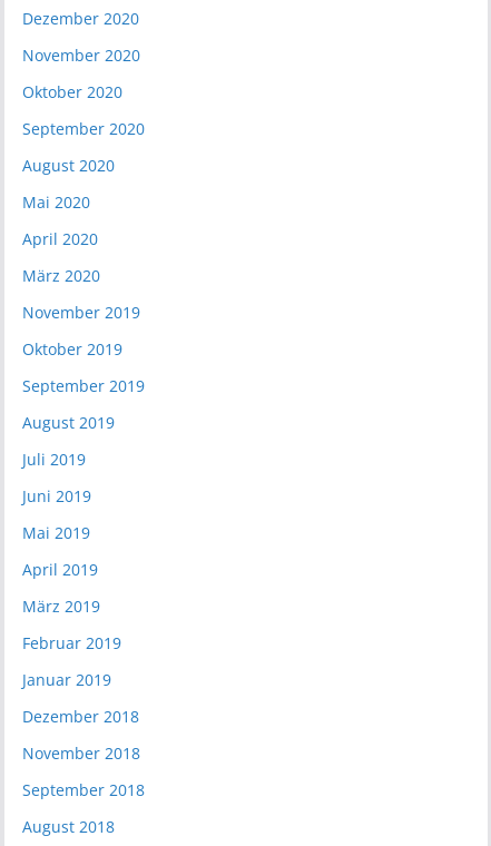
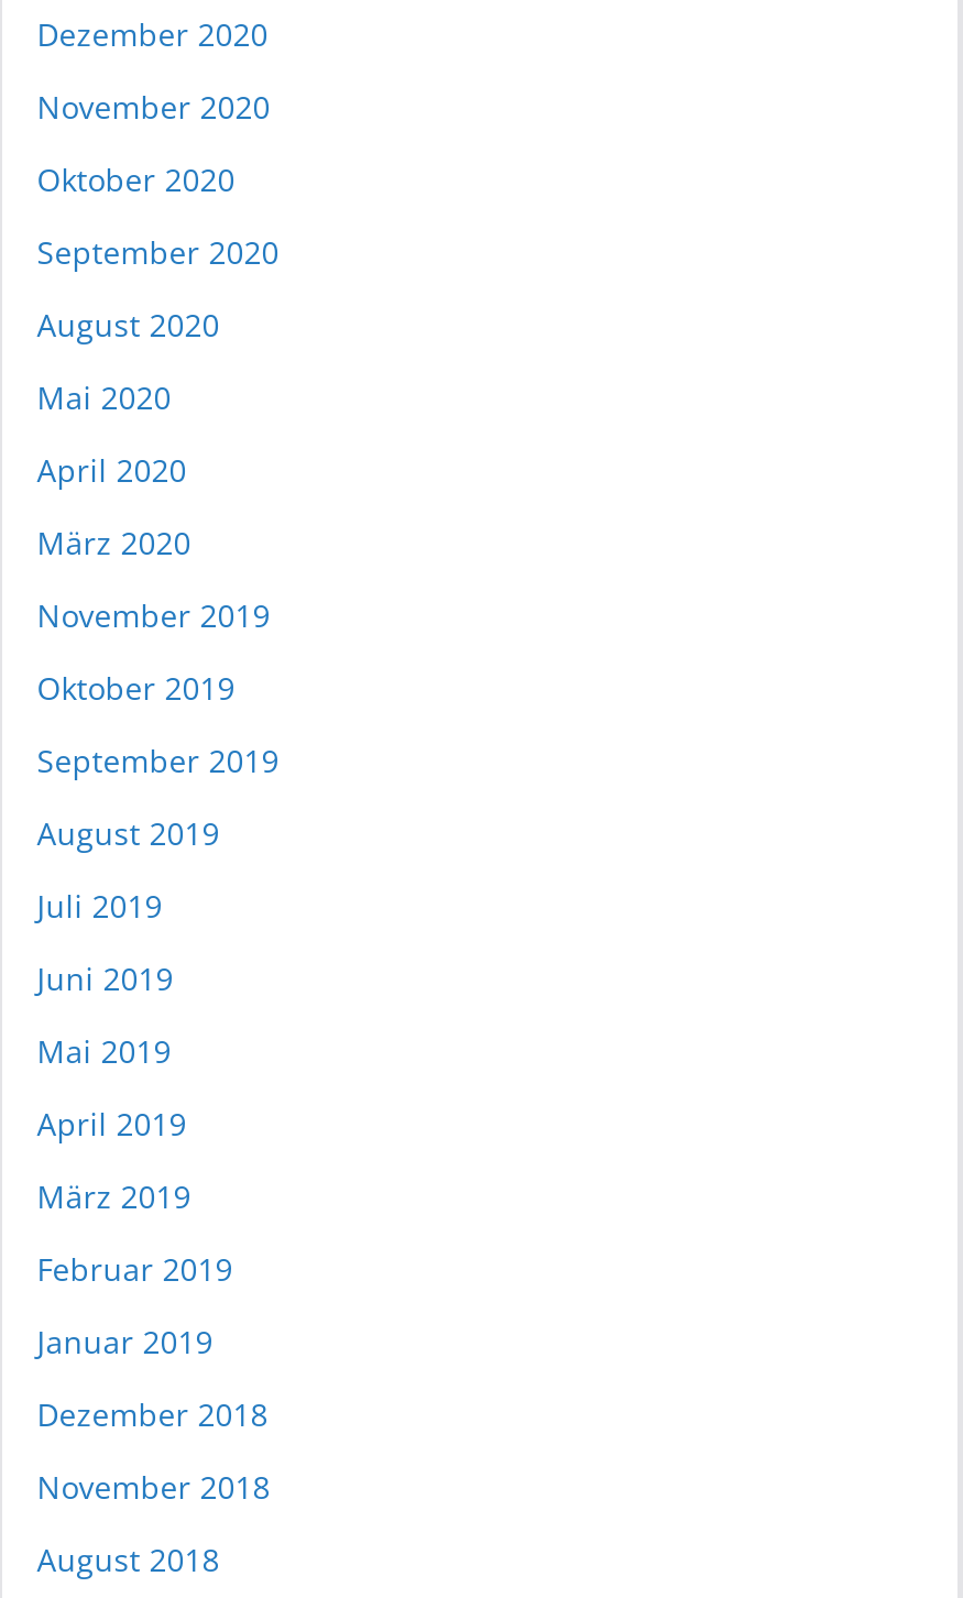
[22,779,144,801] September 2018 -> none

